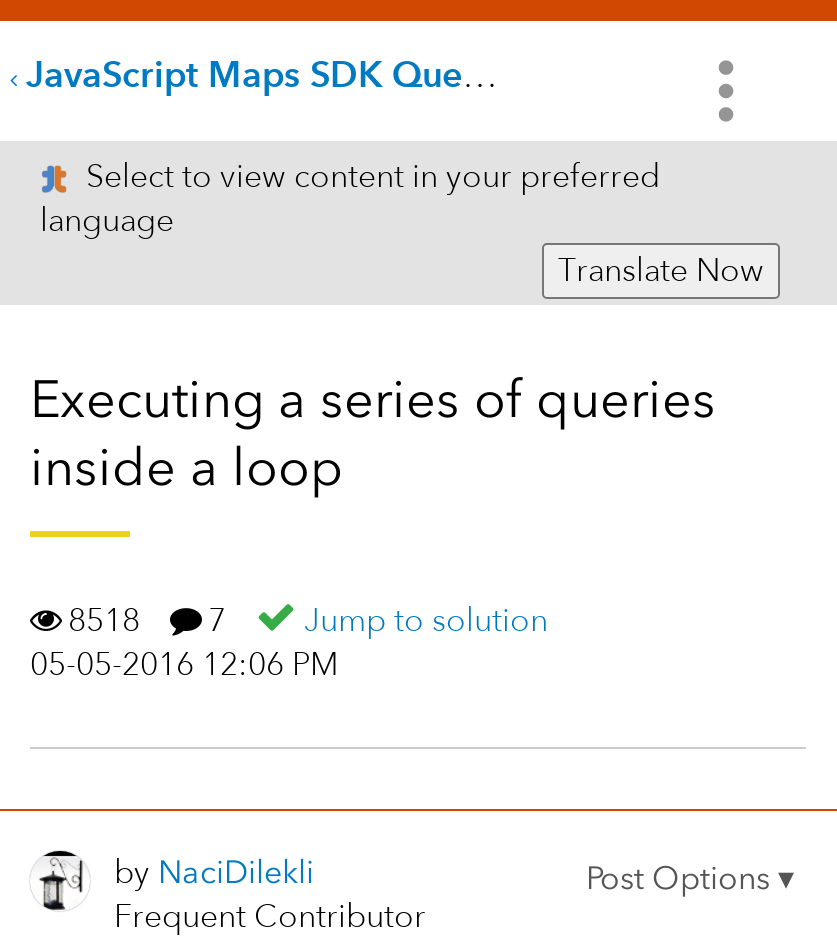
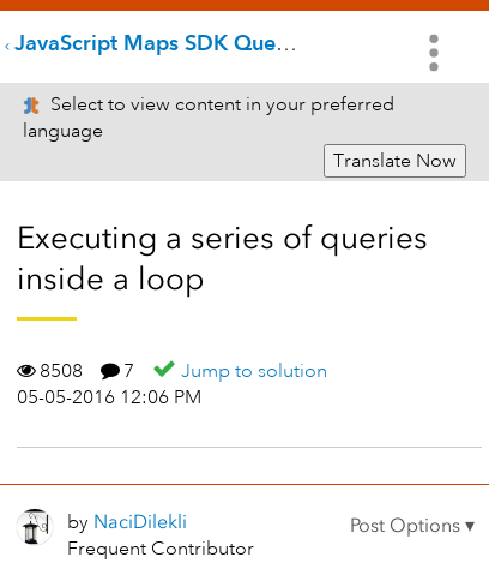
[68,601,548,641] 8518 7 Jump to solution -> [40,359,327,383] 8508 7 Jump to solution

